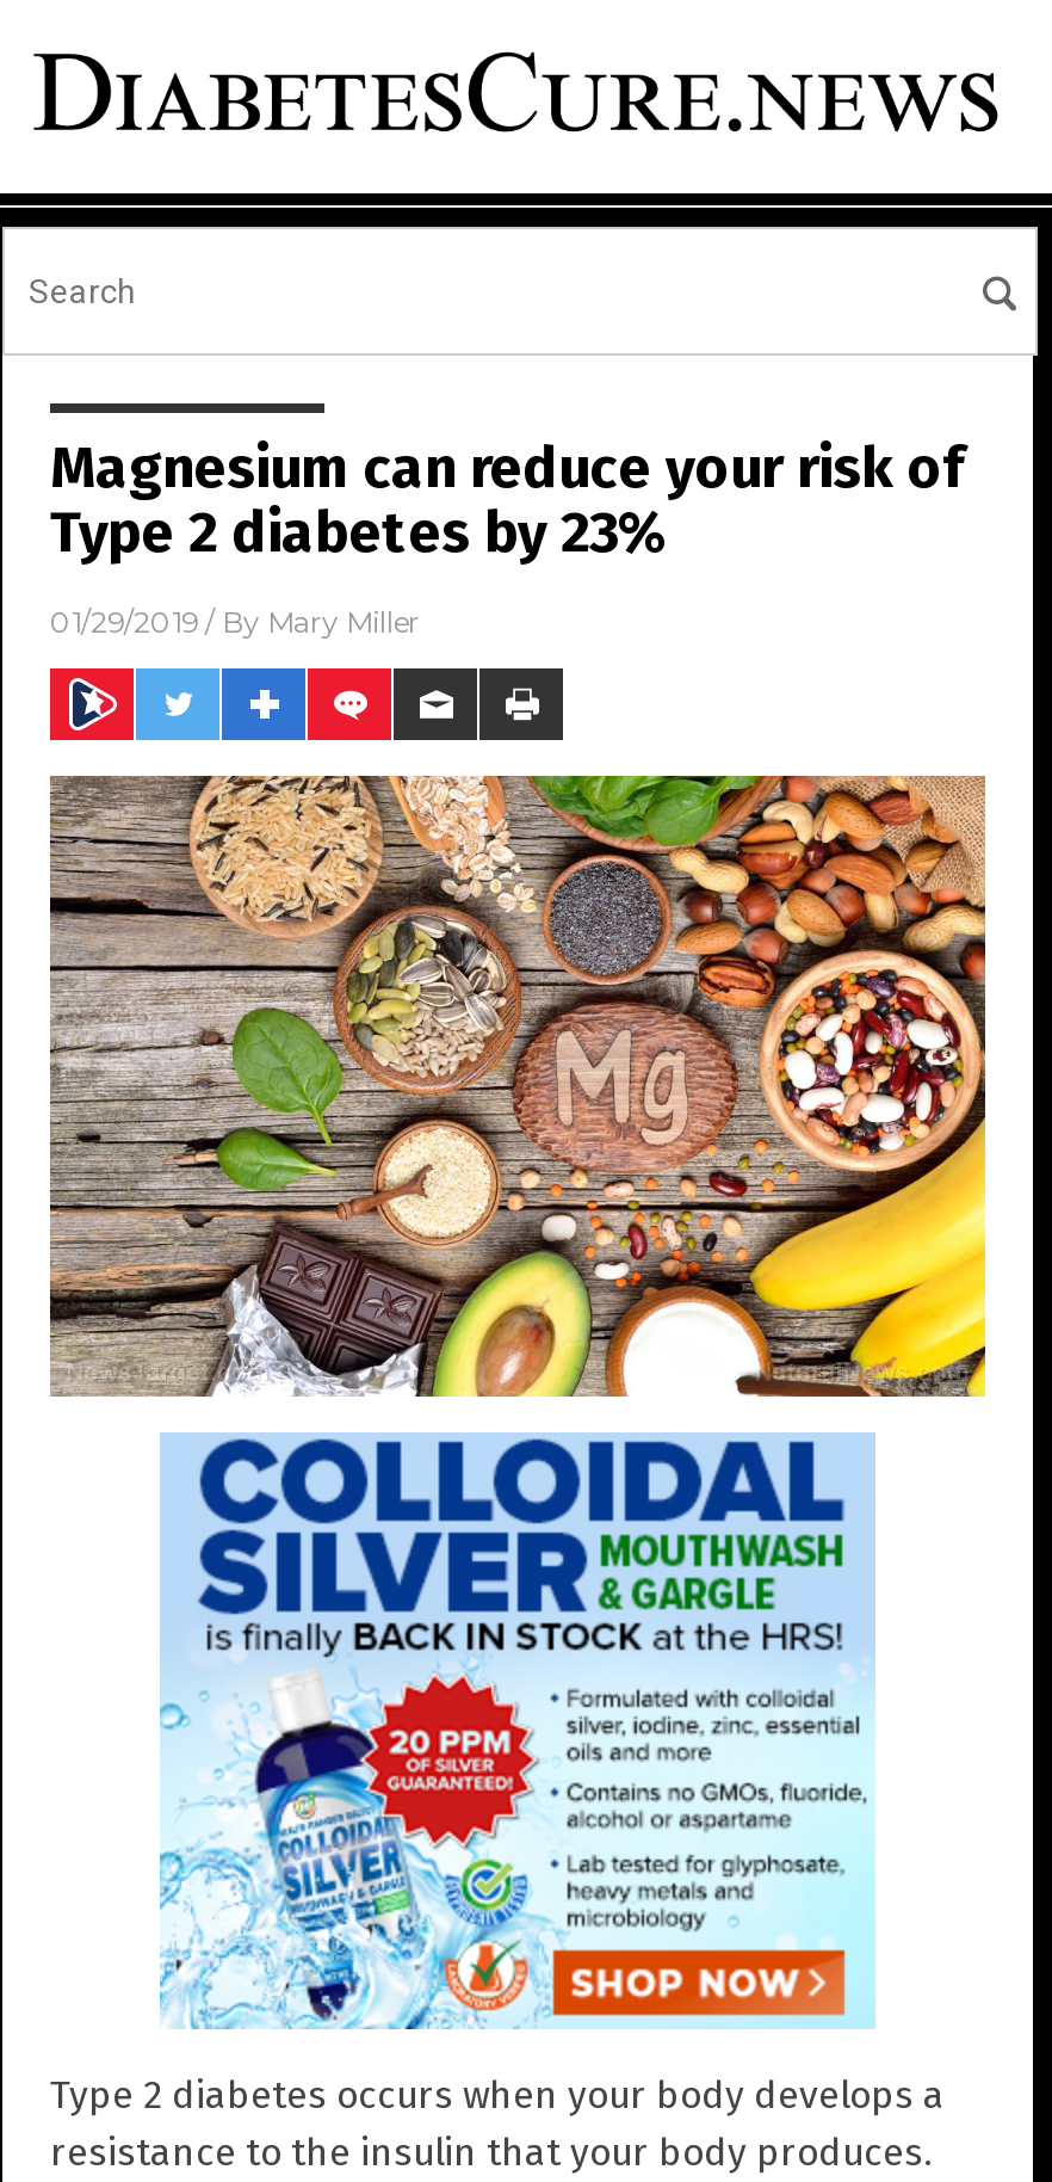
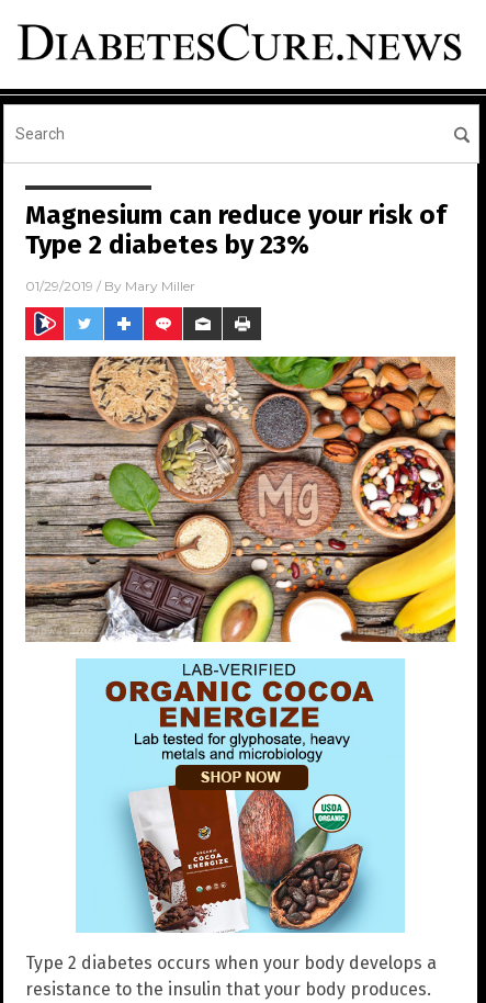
[162,1437,871,2029] [image] -> [76,662,404,934] [image]

